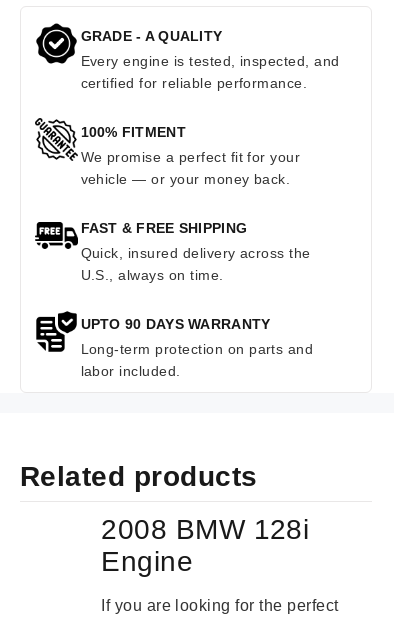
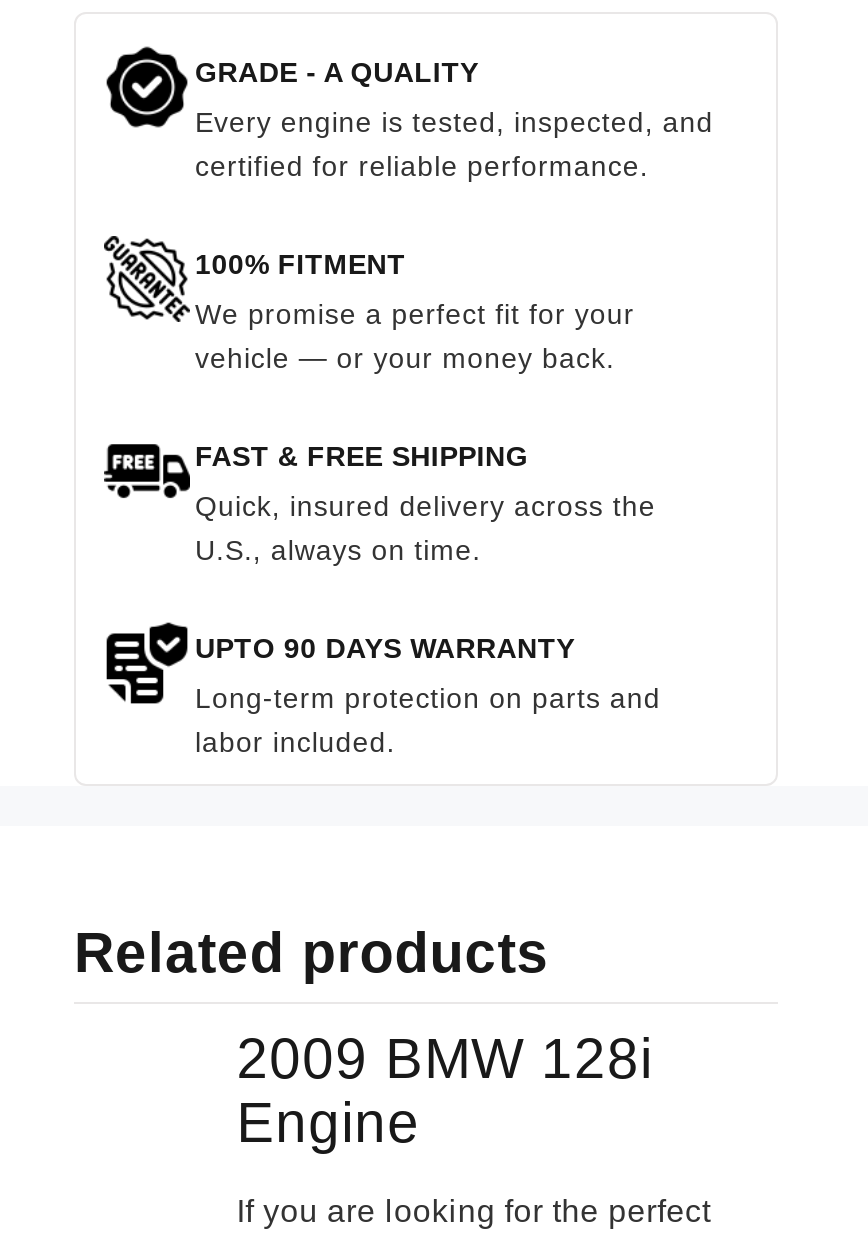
[101,514,309,545] 2008 BMW 128i -> [236,1028,653,1090] 2009 BMW 128i

